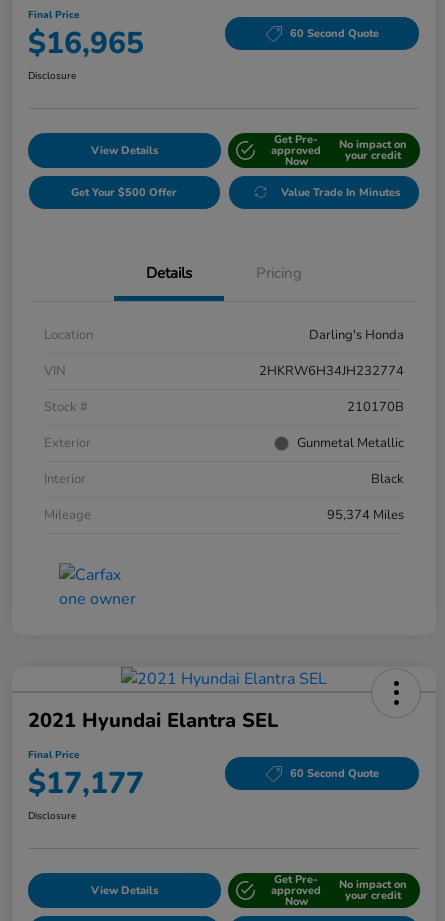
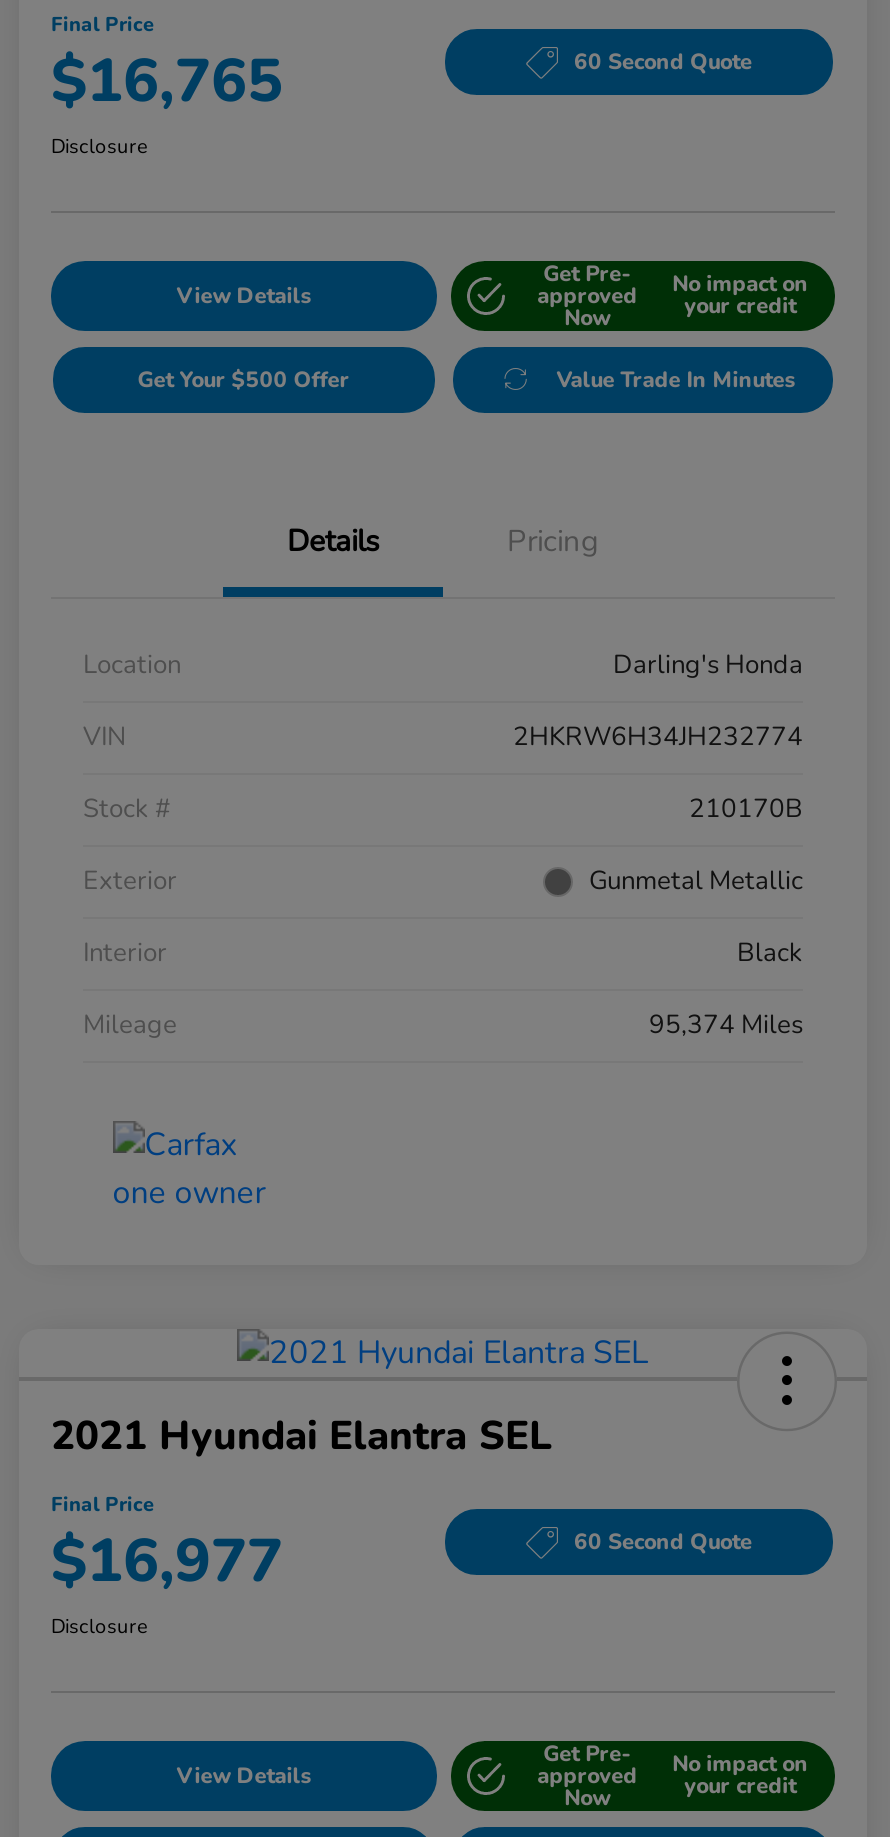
[28,23,144,64] $16,965 -> [51,41,283,123] $16,765
[28,763,144,804] $17,177 -> [51,1521,283,1603] $16,977

